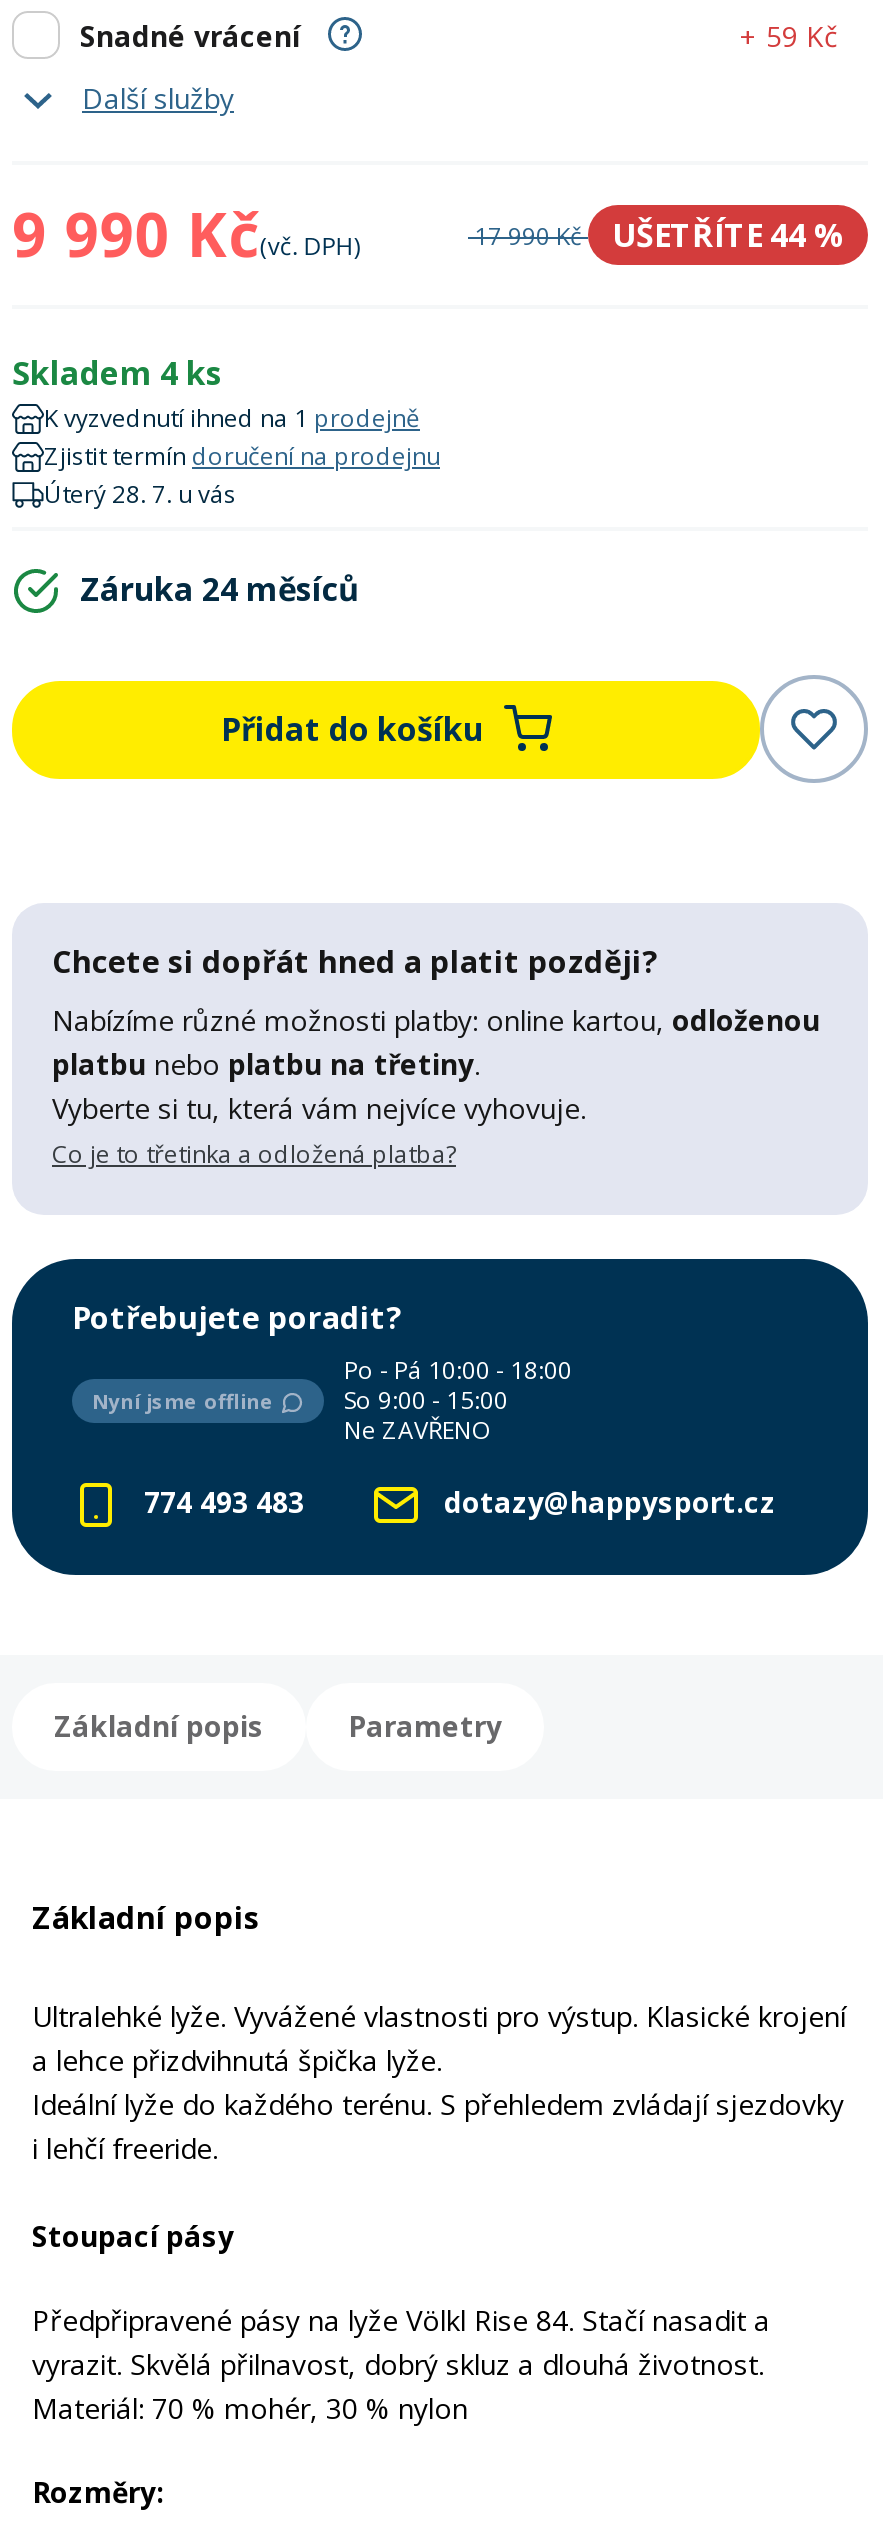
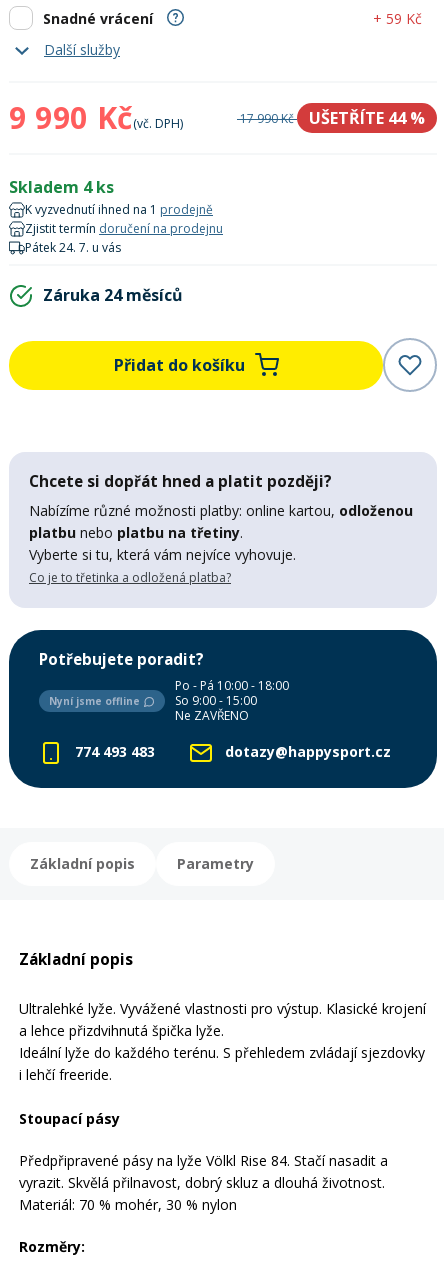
[44,477,236,511] Úterý 28. 7. u vás -> [25,239,121,256] Pátek 24. 7. u vás

